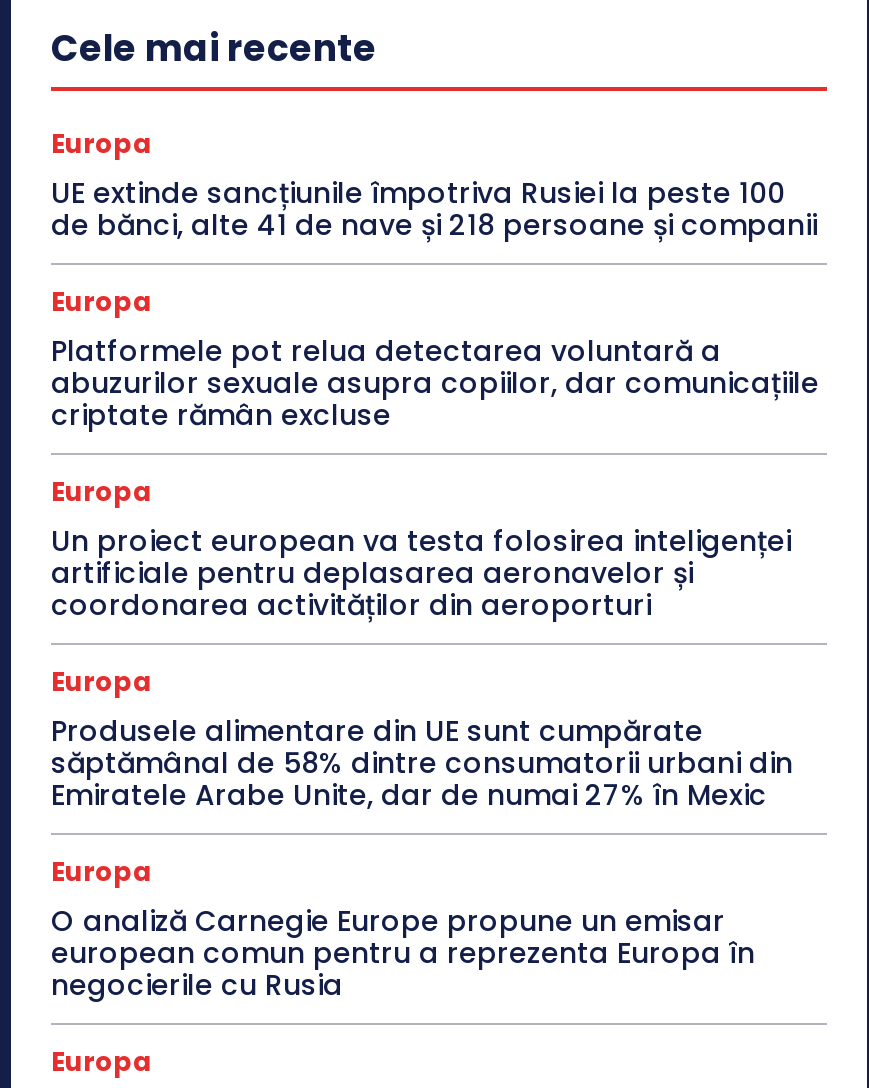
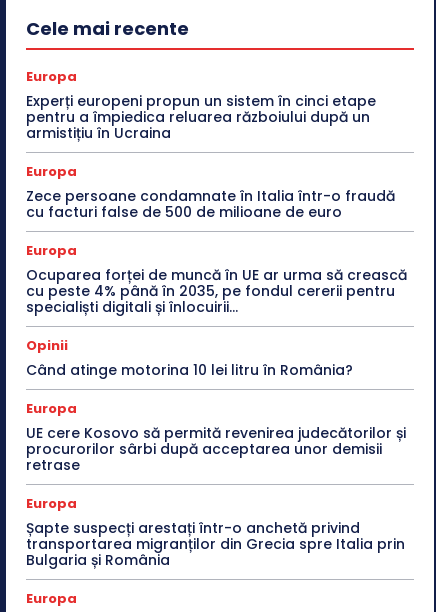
[51,173,817,245] UE extinde sancțiunile împotriva Rusiei la peste 100 | de bănci, alte 41 de nave și 218 persoane și companii -> [26,91,376,143] Experți europeni propun un sistem în cinci etape | pentru a împiedica reluarea războiului după un | armistițiu în Ucraina
[51,331,819,435] Platformele pot relua detectarea voluntară a | abuzurilor sexuale asupra copiilor, dar comunicațiile | criptate rămân excluse -> [26,186,395,222] Zece persoane condamnate în Italia într-o fraudă | cu facturi false de 500 de milioane de euro
[51,521,791,625] Un proiect european va testa folosirea inteligenței | artificiale pentru deplasarea aeronavelor și | coordonarea activităților din aeroporturi -> [26,265,407,380] Ocuparea forței de muncă în UE ar urma să crească | cu peste 4% până în 2035, pe fondul cererii pentru | specialiști digitali și înlocuirii... | Opinii | Când atinge motorina 10 lei litru în România?
[51,711,793,815] Produsele alimentare din UE sunt cumpărate | săptămânal de 58% dintre consumatorii urbani din | Emiratele Arabe Unite, dar de numai 27% în Mexic -> [26,423,406,475] UE cere Kosovo să permită revenirea judecătorilor și | procurorilor sârbi după acceptarea unor demisii | retrase
[51,901,755,1005] O analiză Carnegie Europe propune un emisar | european comun pentru a reprezenta Europa în | negocierile cu Rusia -> [26,518,405,570] Șapte suspecți arestați într-o anchetă privind | transportarea migranților din Grecia spre Italia prin | Bulgaria și România

